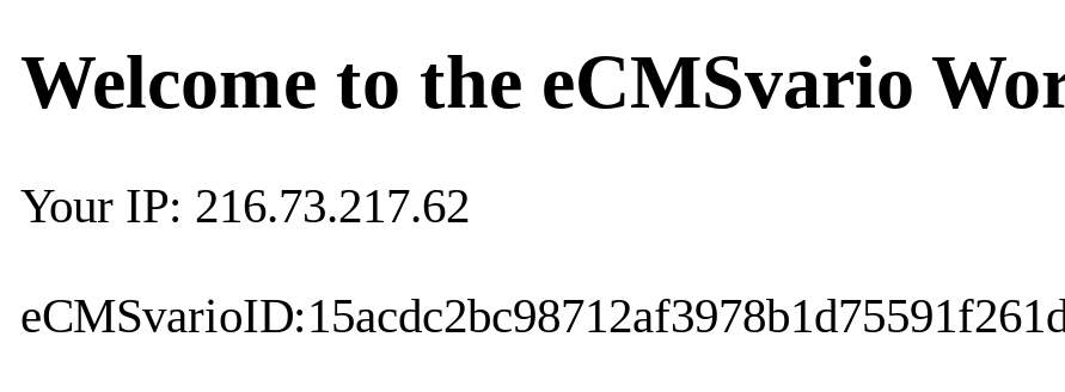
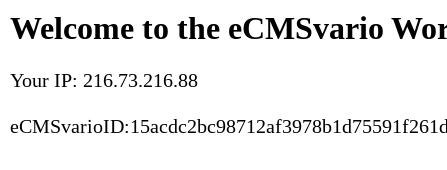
[20,179,470,232] Your IP: 216.73.217.62 -> [10,69,198,91] Your IP: 216.73.216.88

